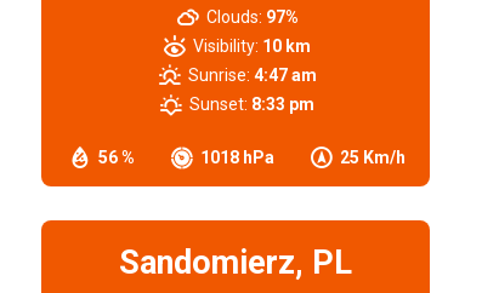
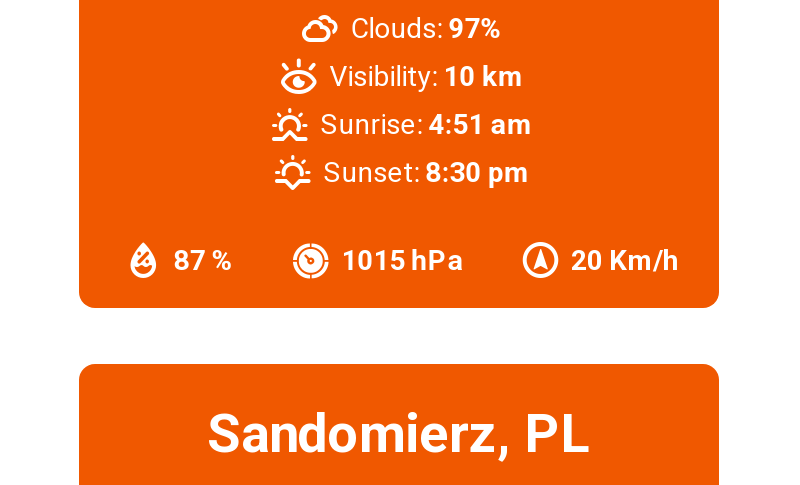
[188,65,317,85] Sunrise: 4:47 am -> [320,108,532,140] Sunrise: 4:51 am
[190,94,315,114] Sunset: 8:33 pm -> [323,156,529,188] Sunset: 8:30 pm
[99,148,135,167] 56 % -> [174,244,234,276] 87 %
[201,148,275,167] 1018 hPa -> [341,244,463,276] 1015 hPa
[340,148,406,167] 25 Km/h -> [571,244,679,276] 20 Km/h

